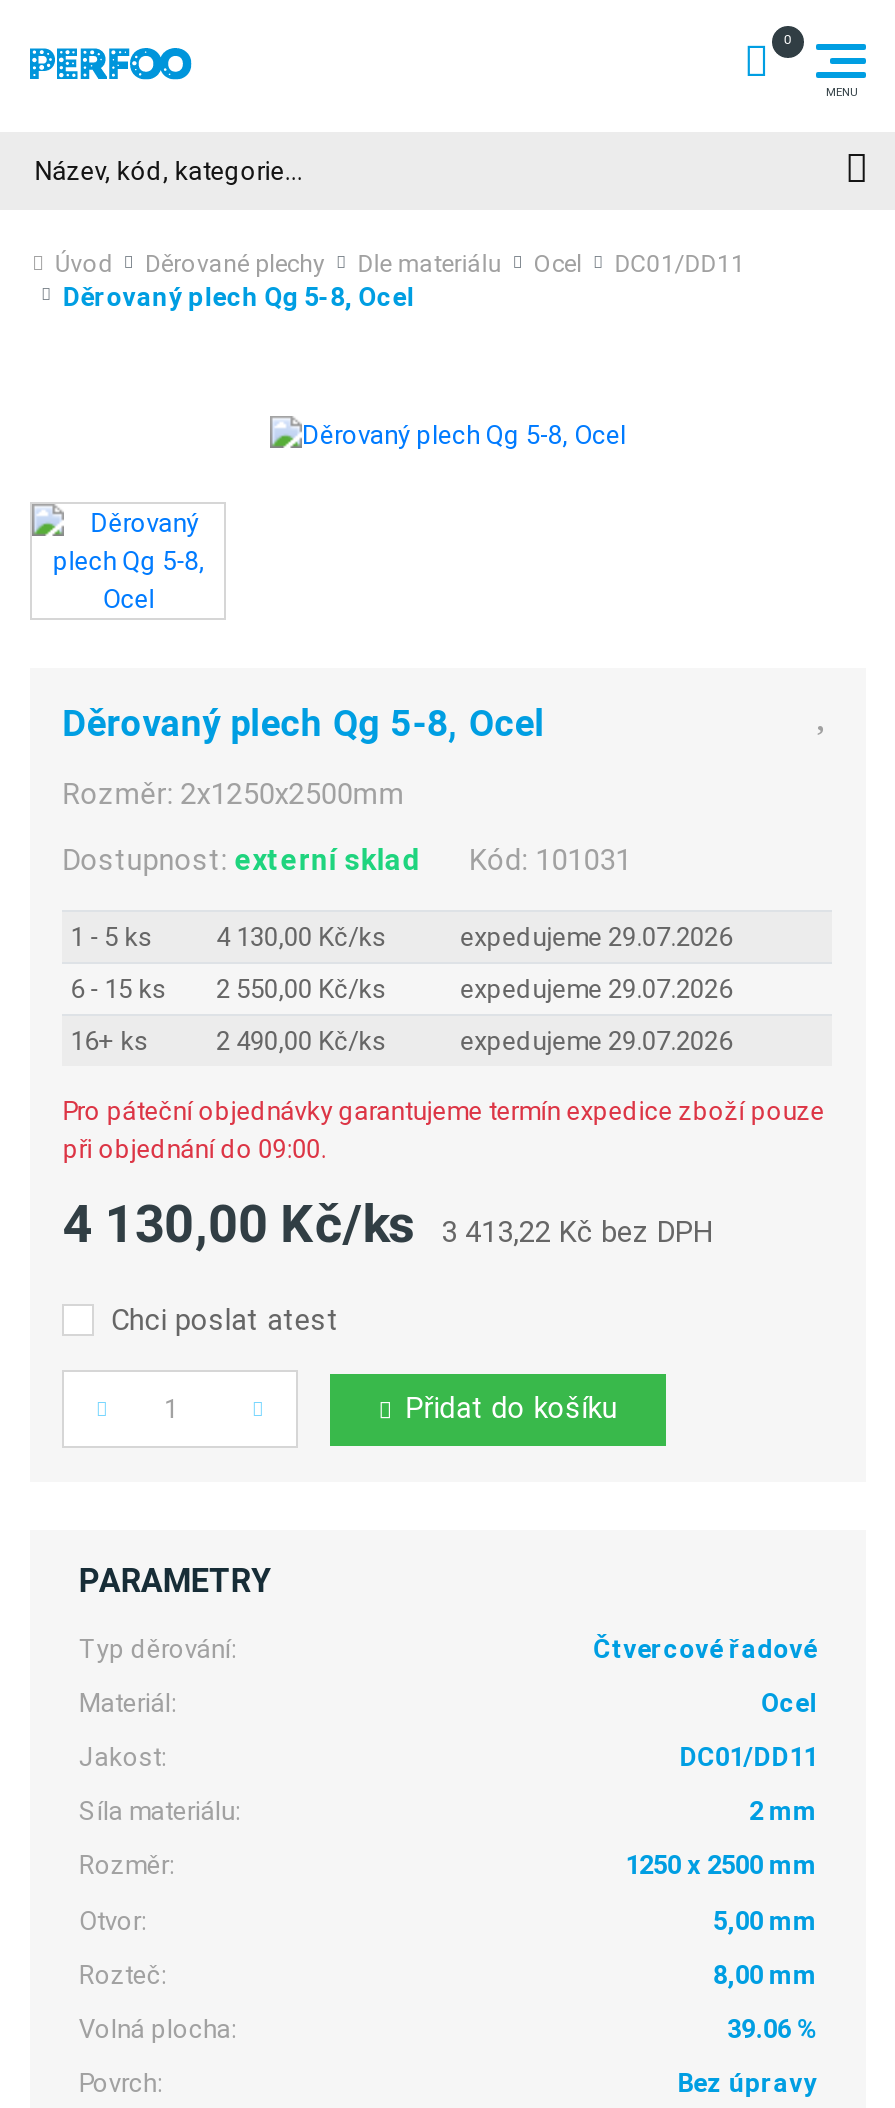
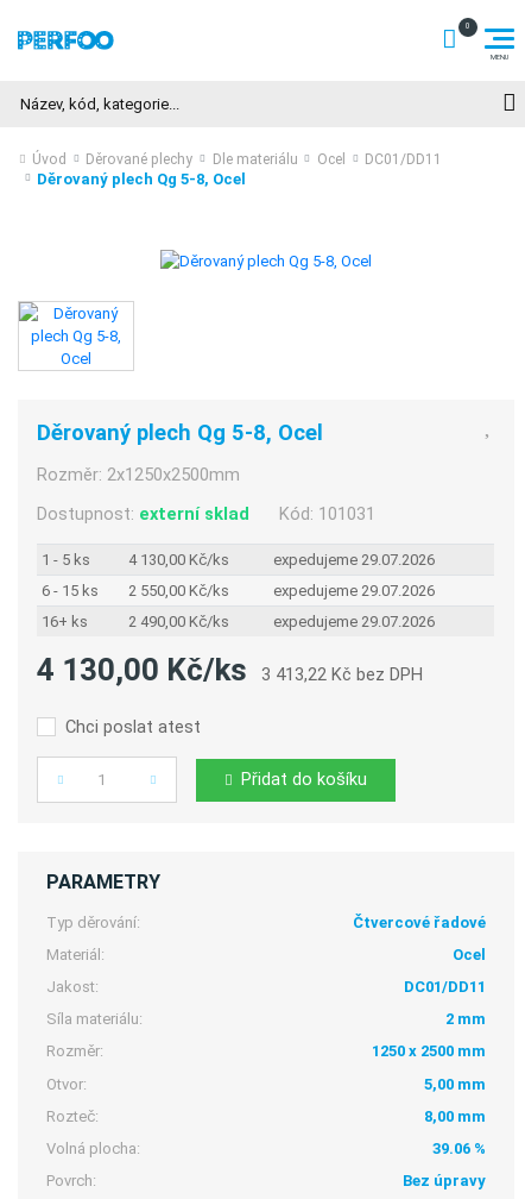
[62,1097,824,1165] Pro páteční objednávky garantujeme termín expedice zboží pouze | při objednání do 09:00. -> none

